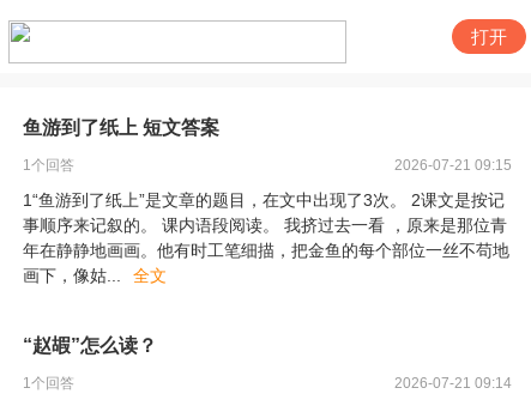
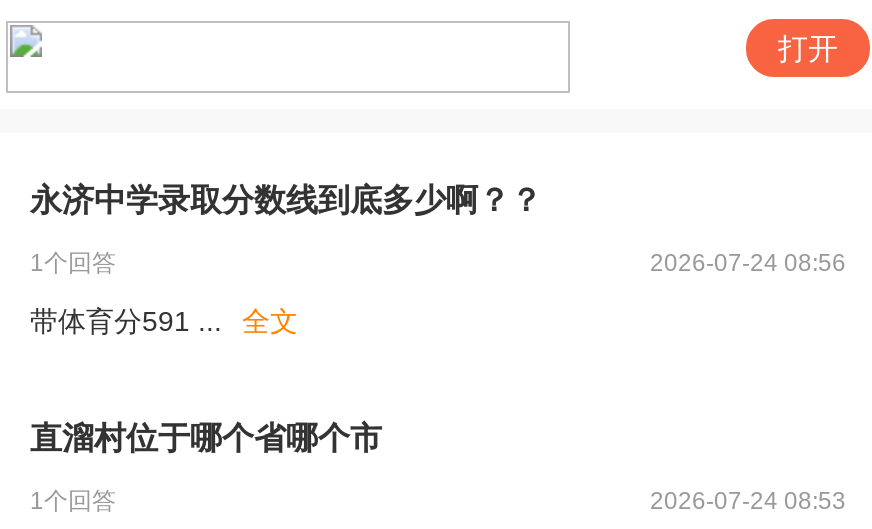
[23,117,219,138] 鱼游到了纸上 短文答案 -> [30,183,542,217] 永济中学录取分数线到底多少啊？？
[394,157,512,174] 2026-07-21 09:15 -> [650,249,846,277] 2026-07-24 08:56
[23,190,509,285] 1“鱼游到了纸上”是文章的题目，在文中出现了3次。 2课文是按记 | 事顺序来记叙的。 课内语段阅读。 我挤过去一看 ，原来是那位青 | 年在静静地画画。他有时工笔细描，把金鱼的每个部位一丝不苟地 | 画下，像姑... -> [30,305,222,337] 带体育分591...
[23,335,157,356] “赵嘏”怎么读？ -> [30,421,382,455] 直溜村位于哪个省哪个市
[394,375,512,392] 2026-07-21 09:14 -> [650,487,846,515] 2026-07-24 08:53

